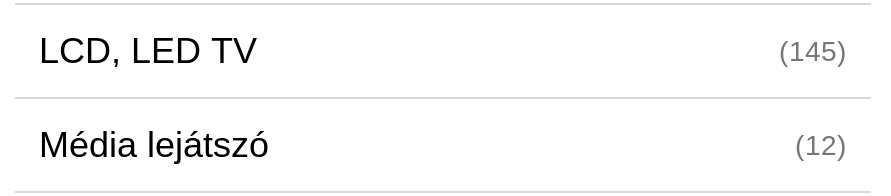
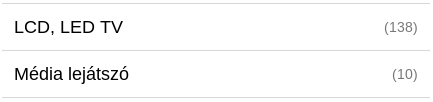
[779,35,847,67] (145) -> [384,19,418,35] (138)
[795,129,847,161] (12) -> [392,66,418,82] (10)

